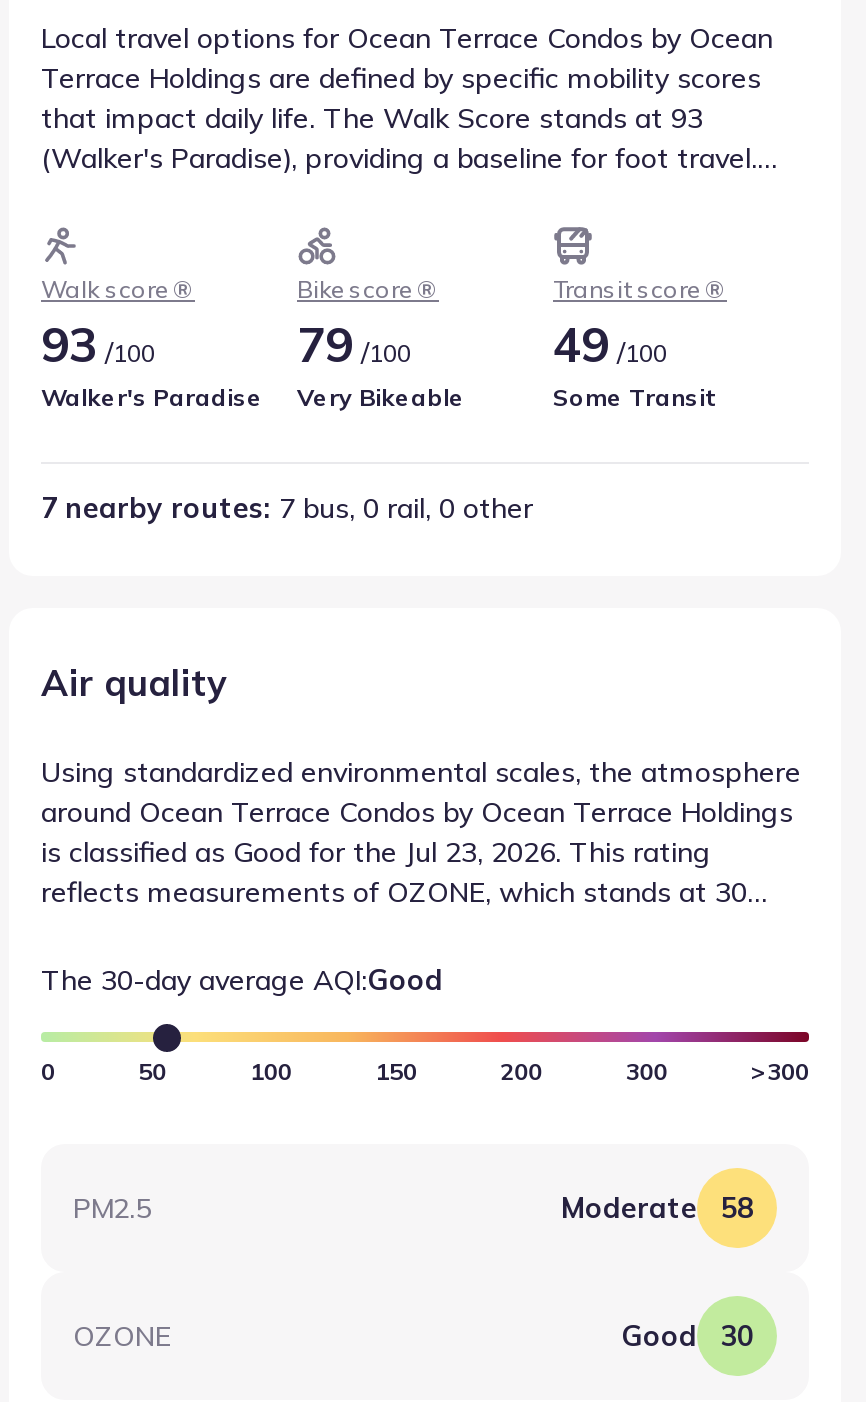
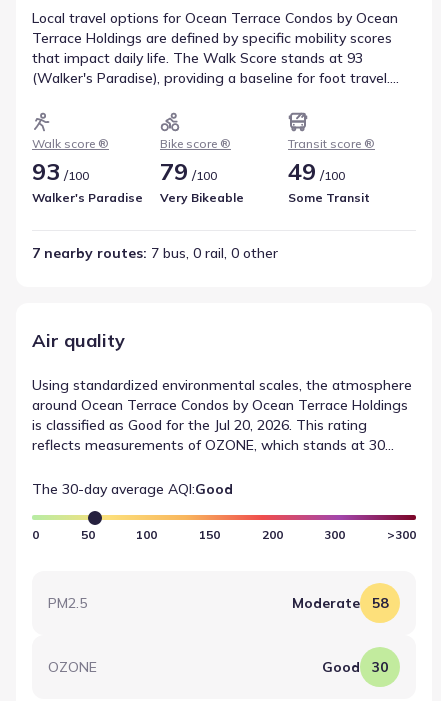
[41,834,711,870] is classified as Good for the Jul 23, 2026. This rating -> [32,416,367,434] is classified as Good for the Jul 20, 2026. This rating

